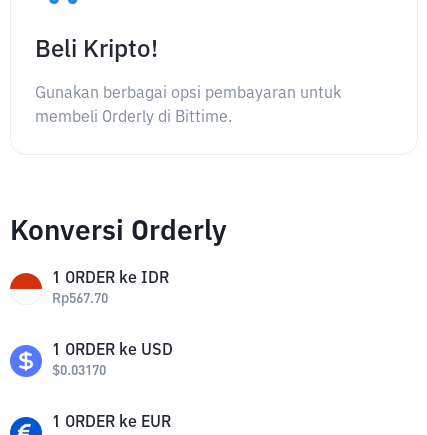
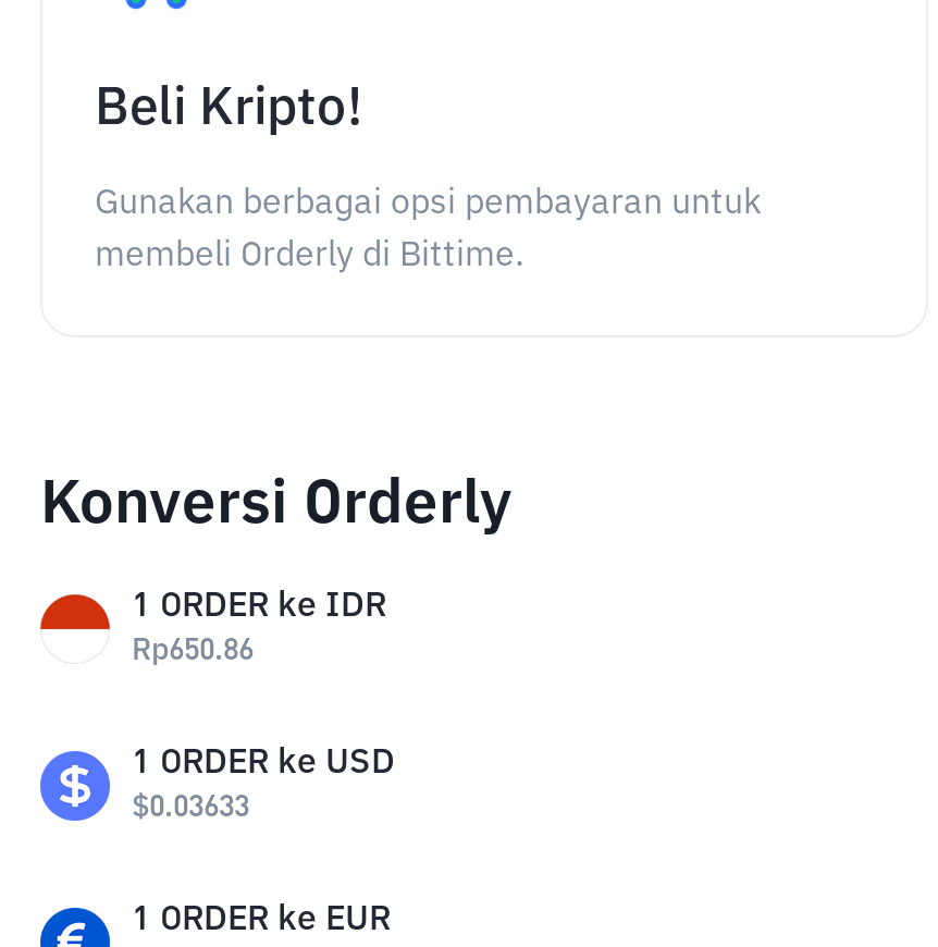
[52,292,108,306] Rp567.70 -> [132,636,254,666] Rp650.86
[52,364,106,378] $0.03170 -> [132,792,249,823] $0.03633

